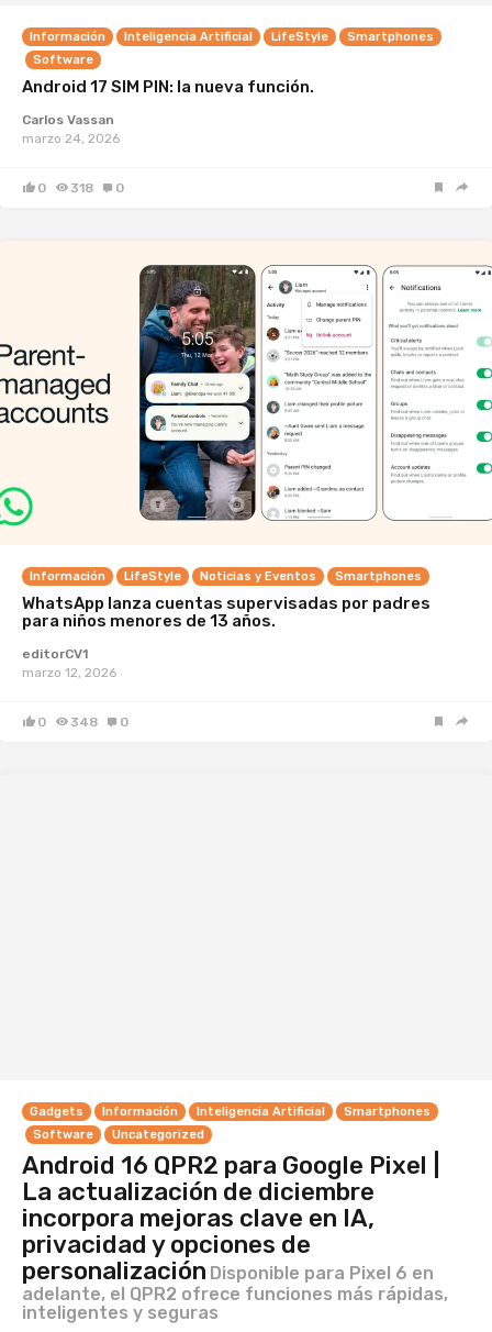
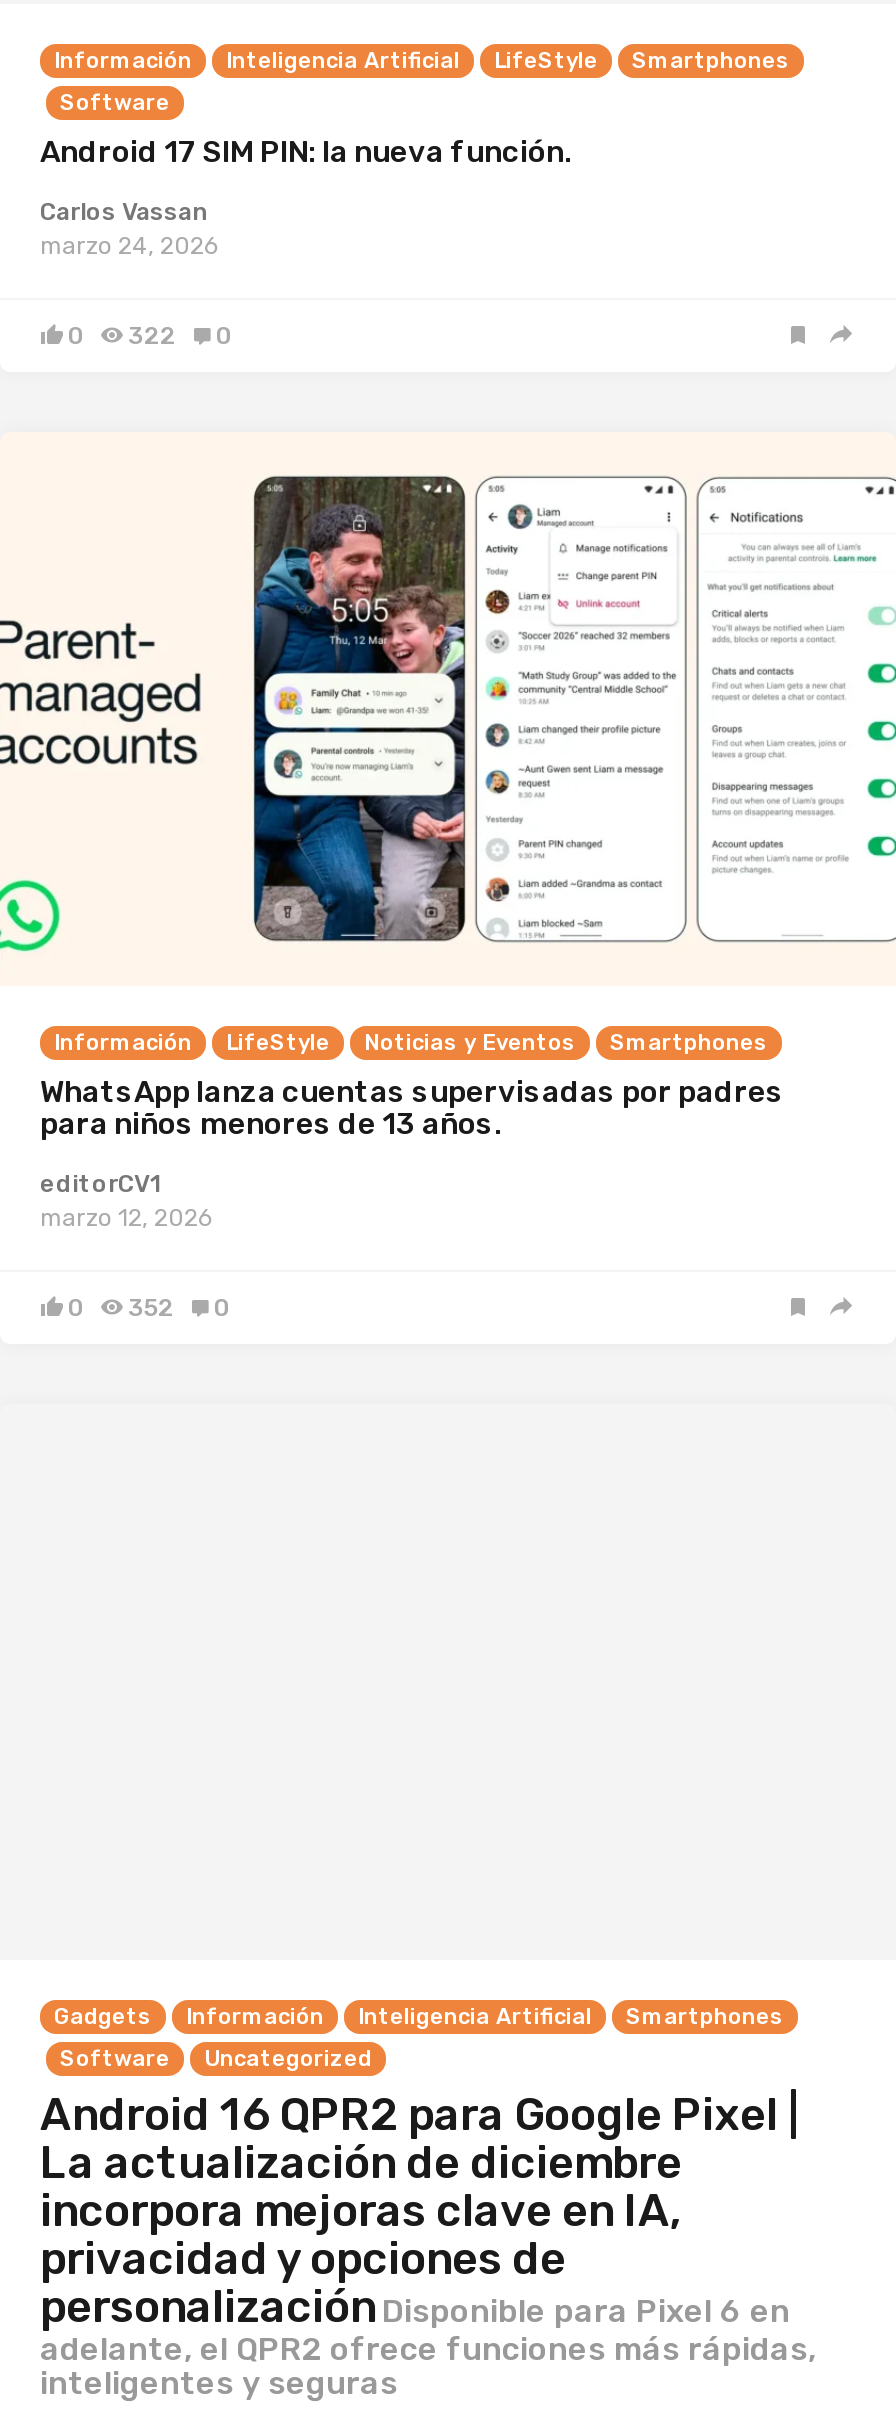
[37,180,124,196] 0 318 0 -> [68,322,232,350] 0 322 0
[37,715,128,730] 0 348 0 -> [68,1295,230,1323] 0 352 0

